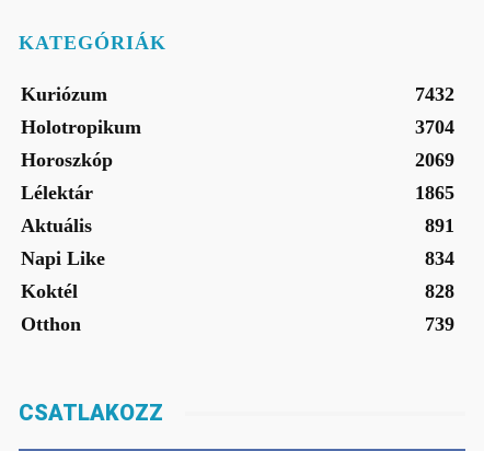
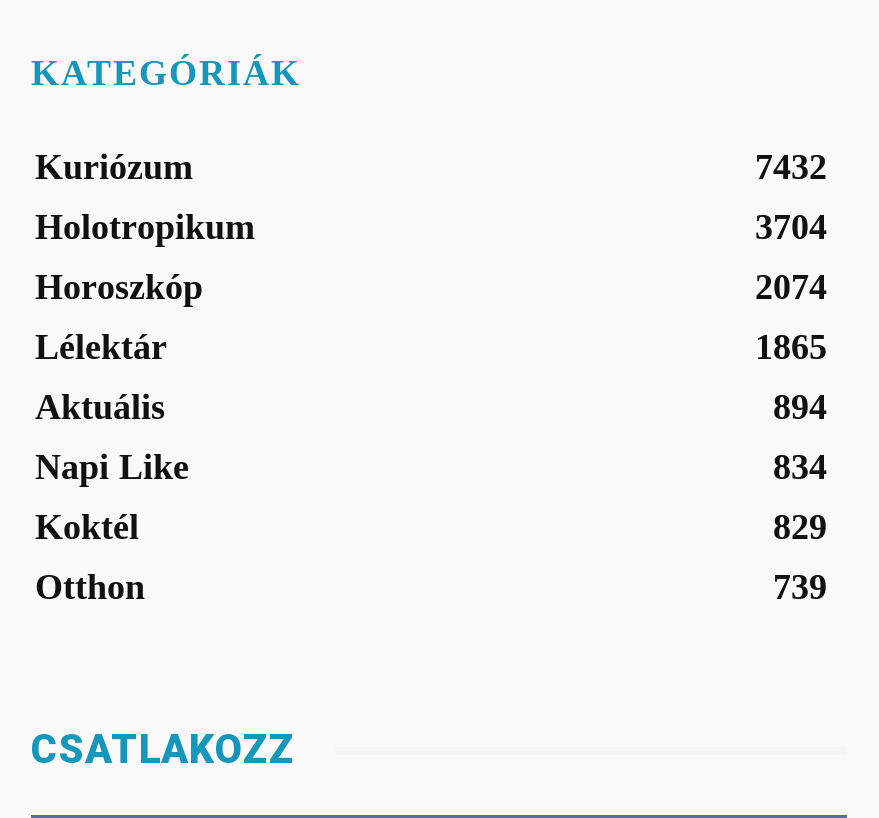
[415,149,454,171] 2069 -> [755,267,827,307] 2074
[425,215,454,237] 891 -> [773,387,827,427] 894
[425,281,454,303] 828 -> [773,507,827,547] 829

